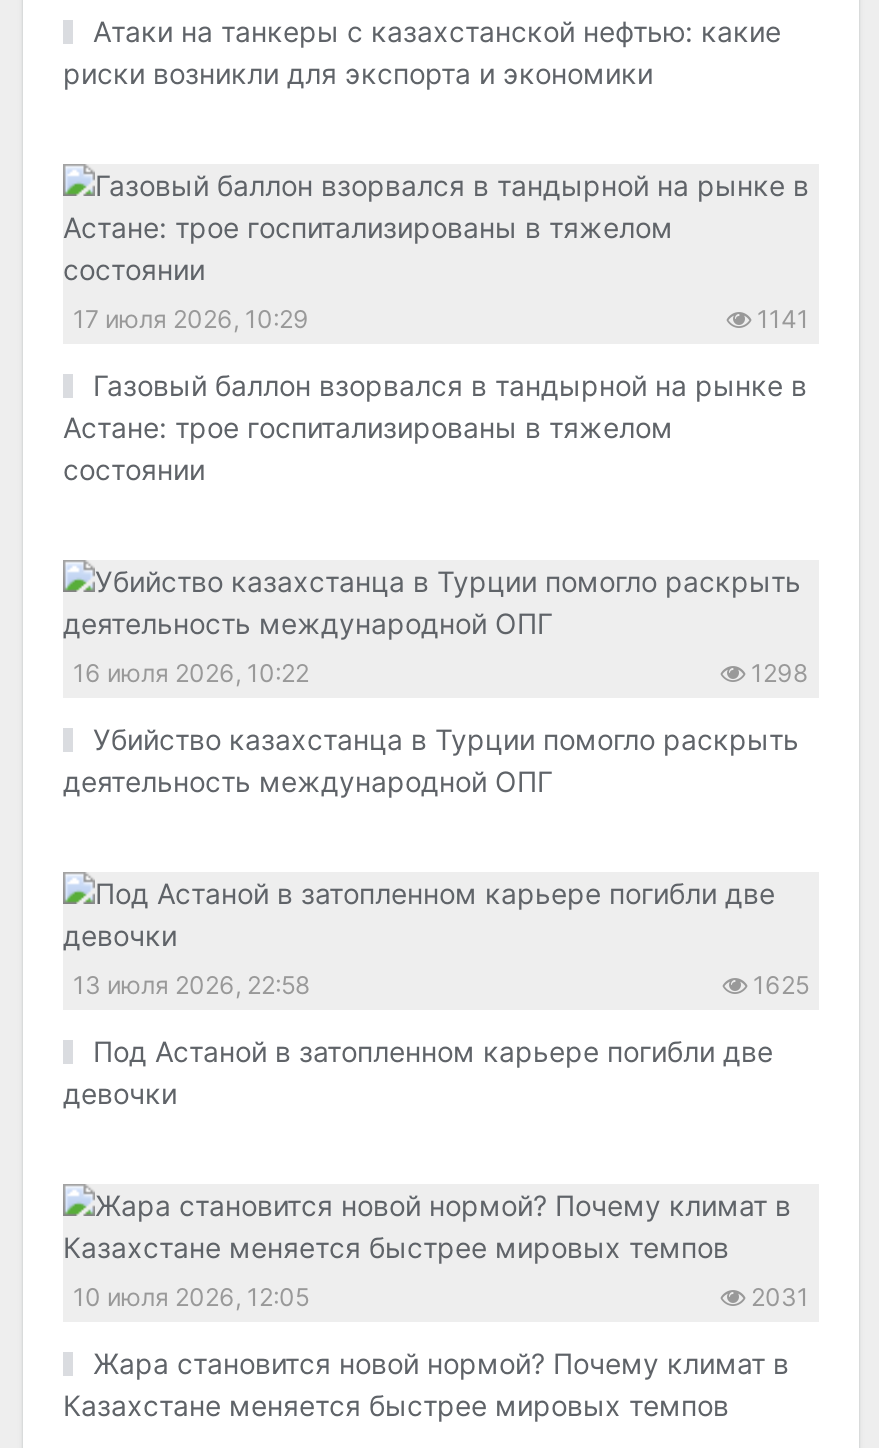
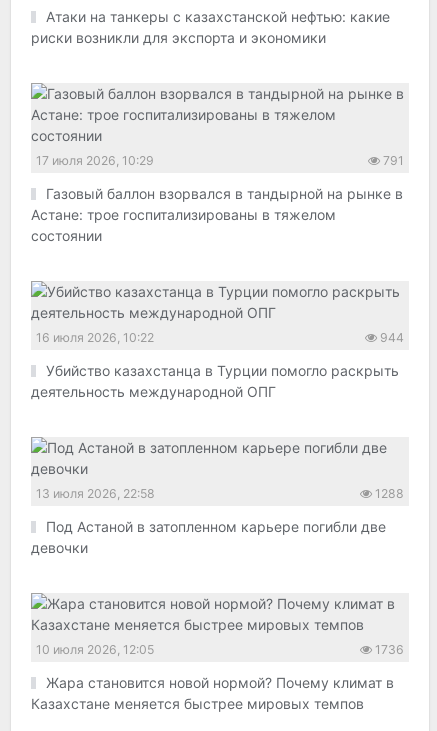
[751,304,809,334] 1141 -> [380,153,404,168] 791
[745,658,809,688] 1298 -> [377,330,404,345] 944
[747,970,809,1000] 1625 -> [372,486,404,501] 1288
[745,1282,809,1312] 2031 -> [372,642,404,657] 1736

